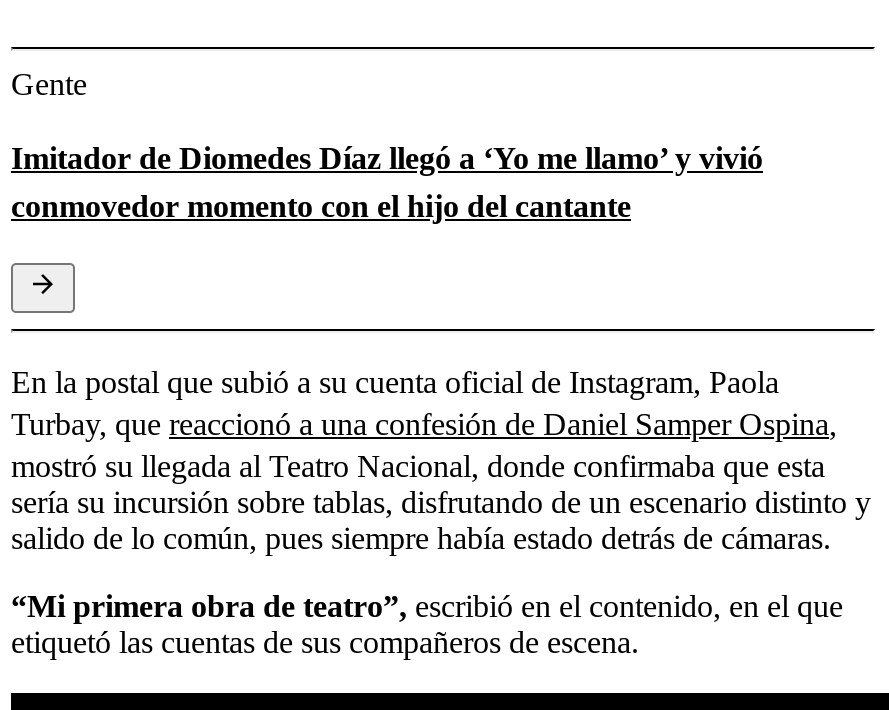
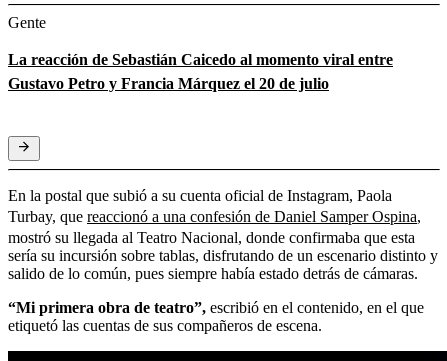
[11,142,763,224] Imitador de Diomedes Díaz llegó a ‘Yo me llamo’ y vivió | conmovedor momento con el hijo del cantante -> [8,51,393,92] La reacción de Sebastián Caicedo al momento viral entre | Gustavo Petro y Francia Márquez el 20 de julio

